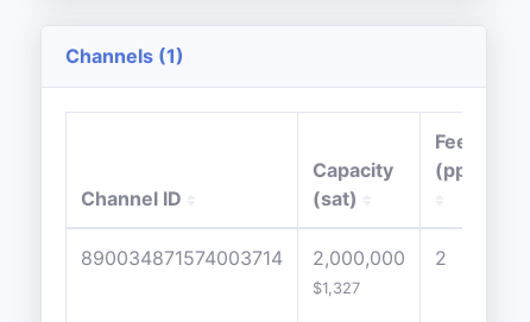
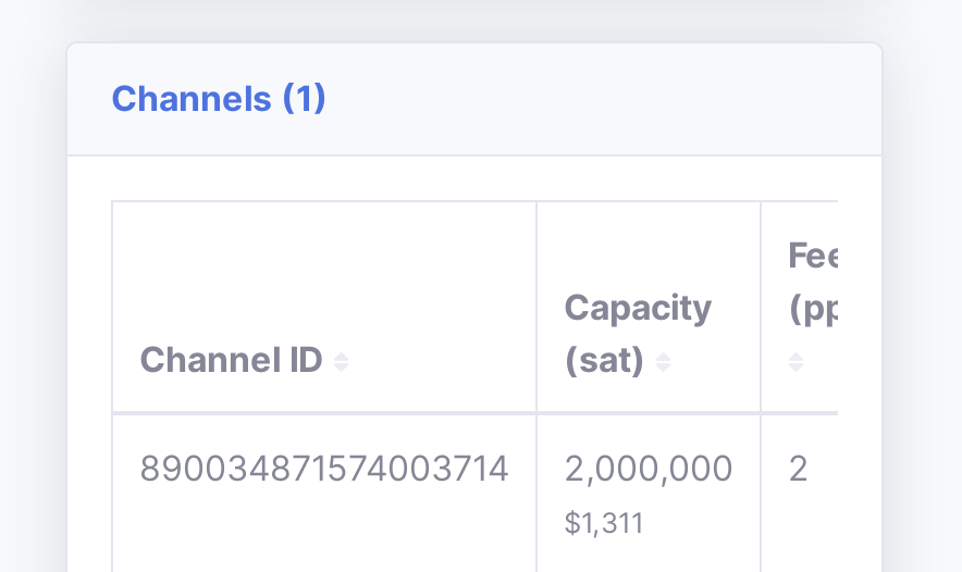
[313,279,360,297] $1,327 -> [564,507,644,539] $1,311

